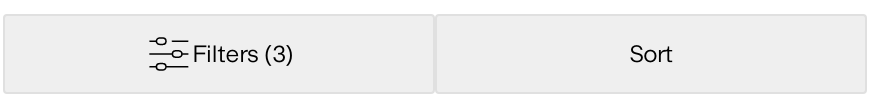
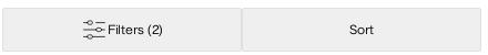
[192,40,294,68] Filters (3) -> [107,22,163,38] Filters (2)

